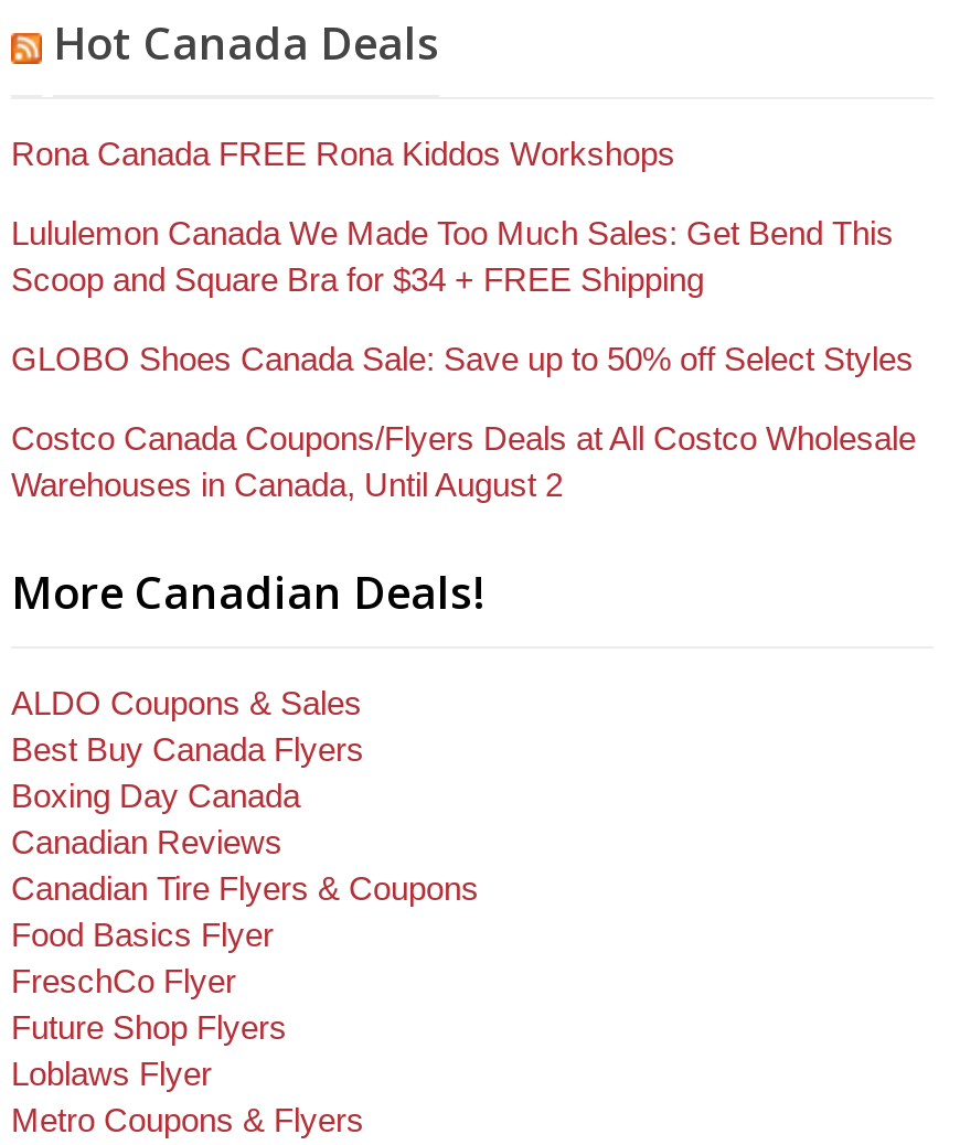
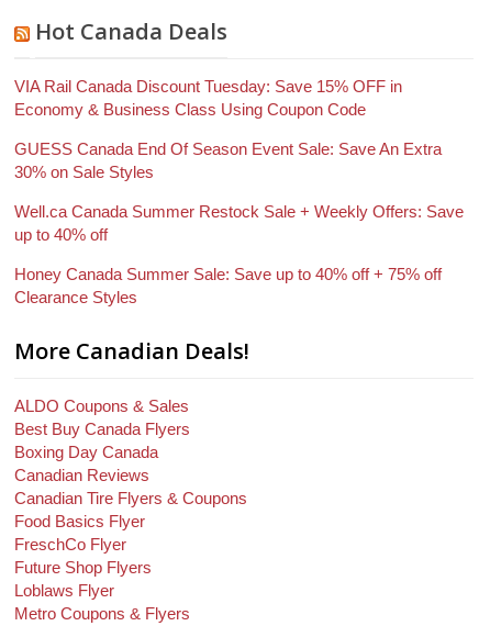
[11,135,675,173] Rona Canada FREE Rona Kiddos Workshops -> [14,77,402,119] VIA Rail Canada Discount Tuesday: Save 15% OFF in | Economy & Business Class Using Coupon Code
[11,214,894,298] Lululemon Canada We Made Too Much Sales: Get Bend This | Scoop and Square Bra for $34 + FREE Shipping -> [14,140,442,181] GUESS Canada End Of Season Event Sale: Save An Extra | 30% on Sale Styles
[11,340,914,378] GLOBO Shoes Canada Sale: Save up to 50% off Select Styles -> [14,202,464,244] Well.ca Canada Summer Restock Sale + Weekly Offers: Save | up to 40% off
[11,420,916,503] Costco Canada Coupons/Flyers Deals at All Costco Wholesale | Warehouses in Canada, Until August 2 -> [14,265,442,307] Honey Canada Summer Sale: Save up to 40% off + 75% off | Clearance Styles

